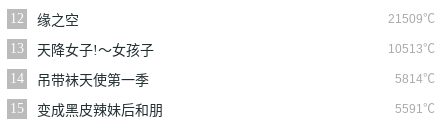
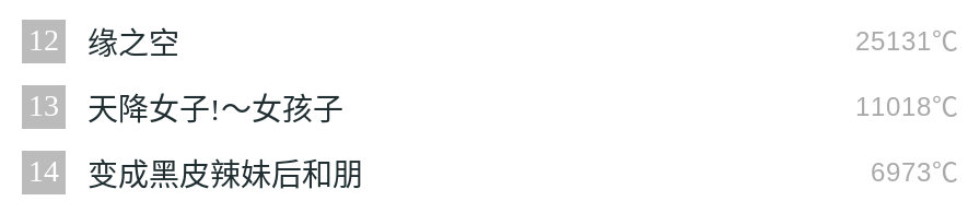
[388,12,435,26] 21509℃ -> [855,27,958,57] 25131℃
[388,42,435,56] 10513℃ -> [855,92,958,123] 11018℃
[10,72,435,116] 5814℃ | 吊带袜天使第一季 | 15 | 5591℃ -> [871,158,958,188] 6973℃

